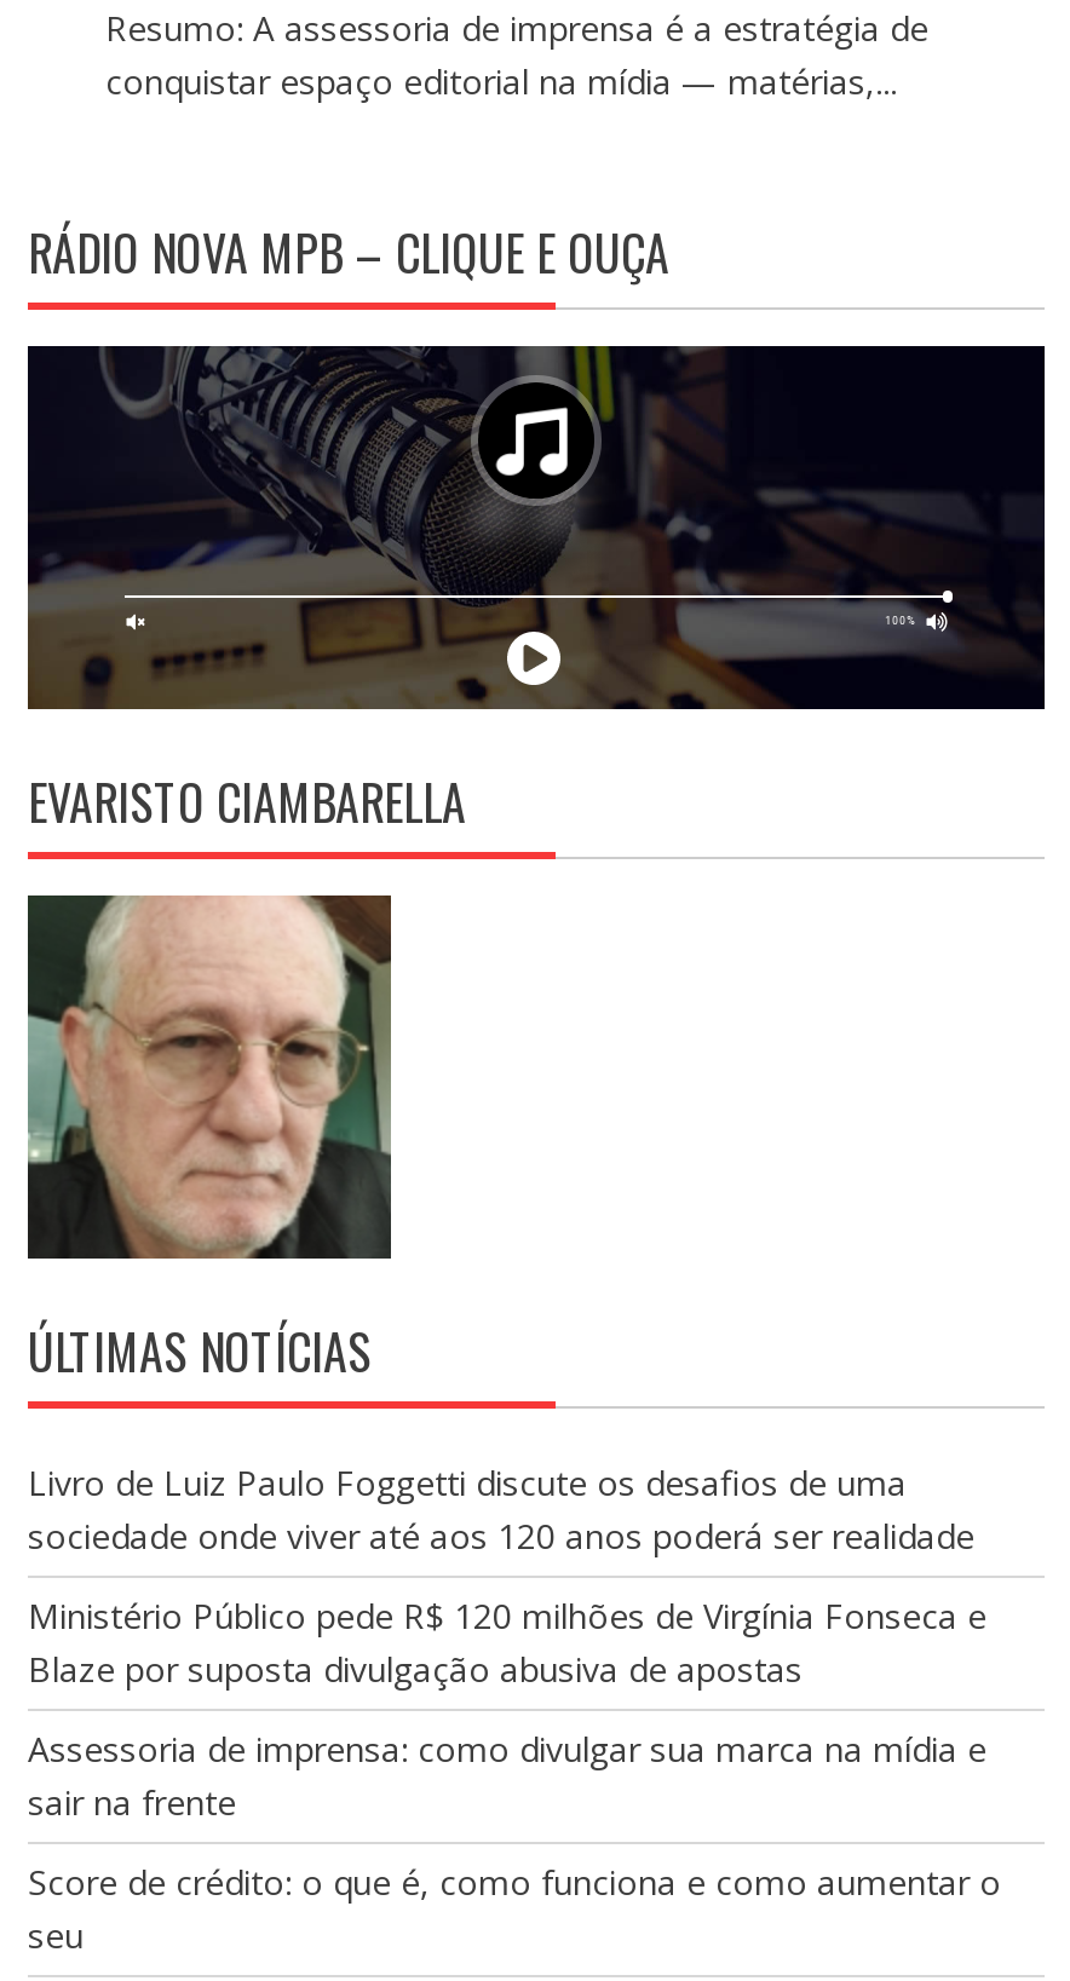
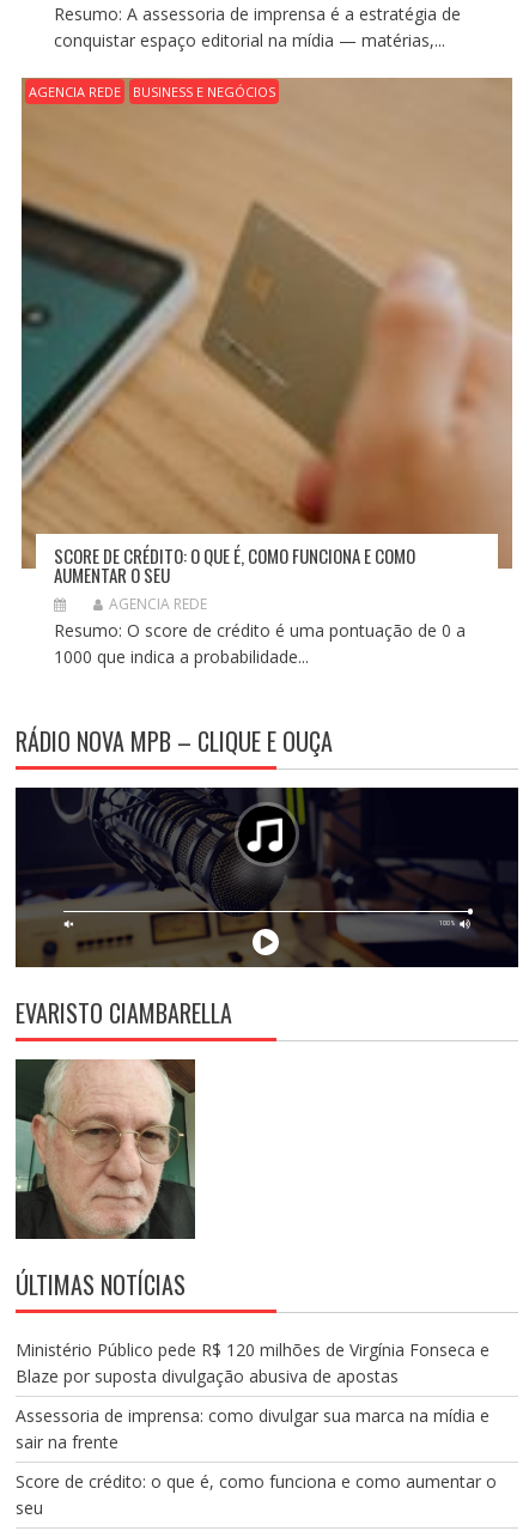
none -> [20,77,513,570] [image] | AGENCIA REDE | BUSINESS E NEGÓCIOS
none -> [54,542,466,668] SCORE DE CRÉDITO: O QUE É, COMO FUNCIONA E COMO | AUMENTAR O SEU | AGENCIA REDE | Resumo: O score de crédito é uma pontuação de 0 a | 1000 que indica a probabilidade...
moved [28,216,1045,1387] -> [16,723,518,1303]: [image] | RÁDIO NOVA MPB – CLIQUE E OUÇA | EVARISTO CIAMBARELLA | ÚLTIMAS NOTÍCIAS
[28,1460,974,1559] Livro de Luiz Paulo Foggetti discute os desafios de uma | sociedade onde viver até aos 120 anos poderá ser realidade -> none

